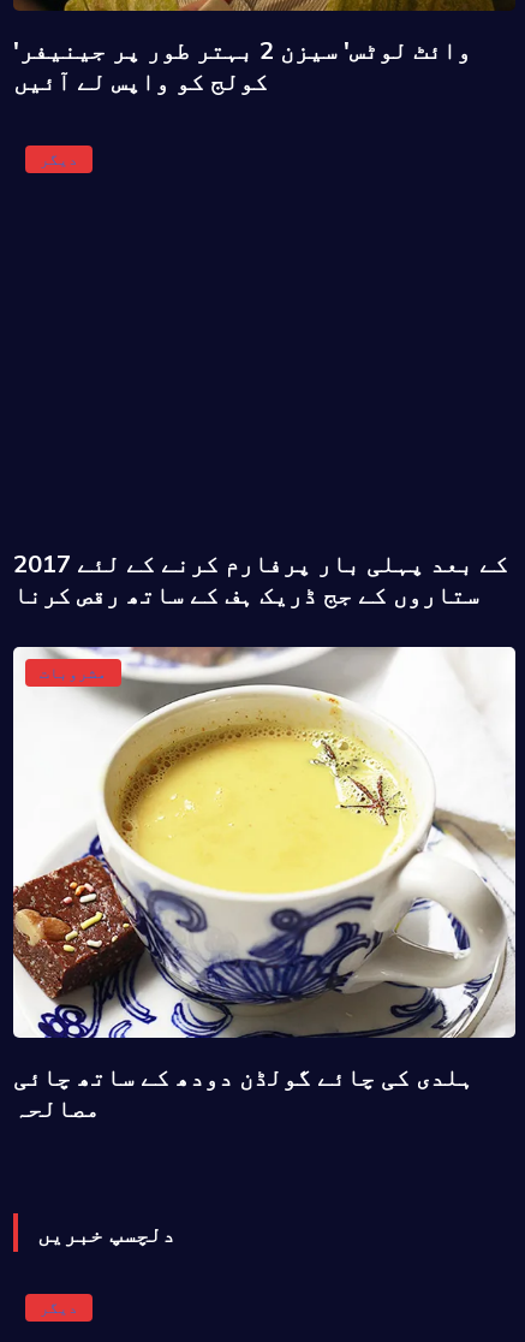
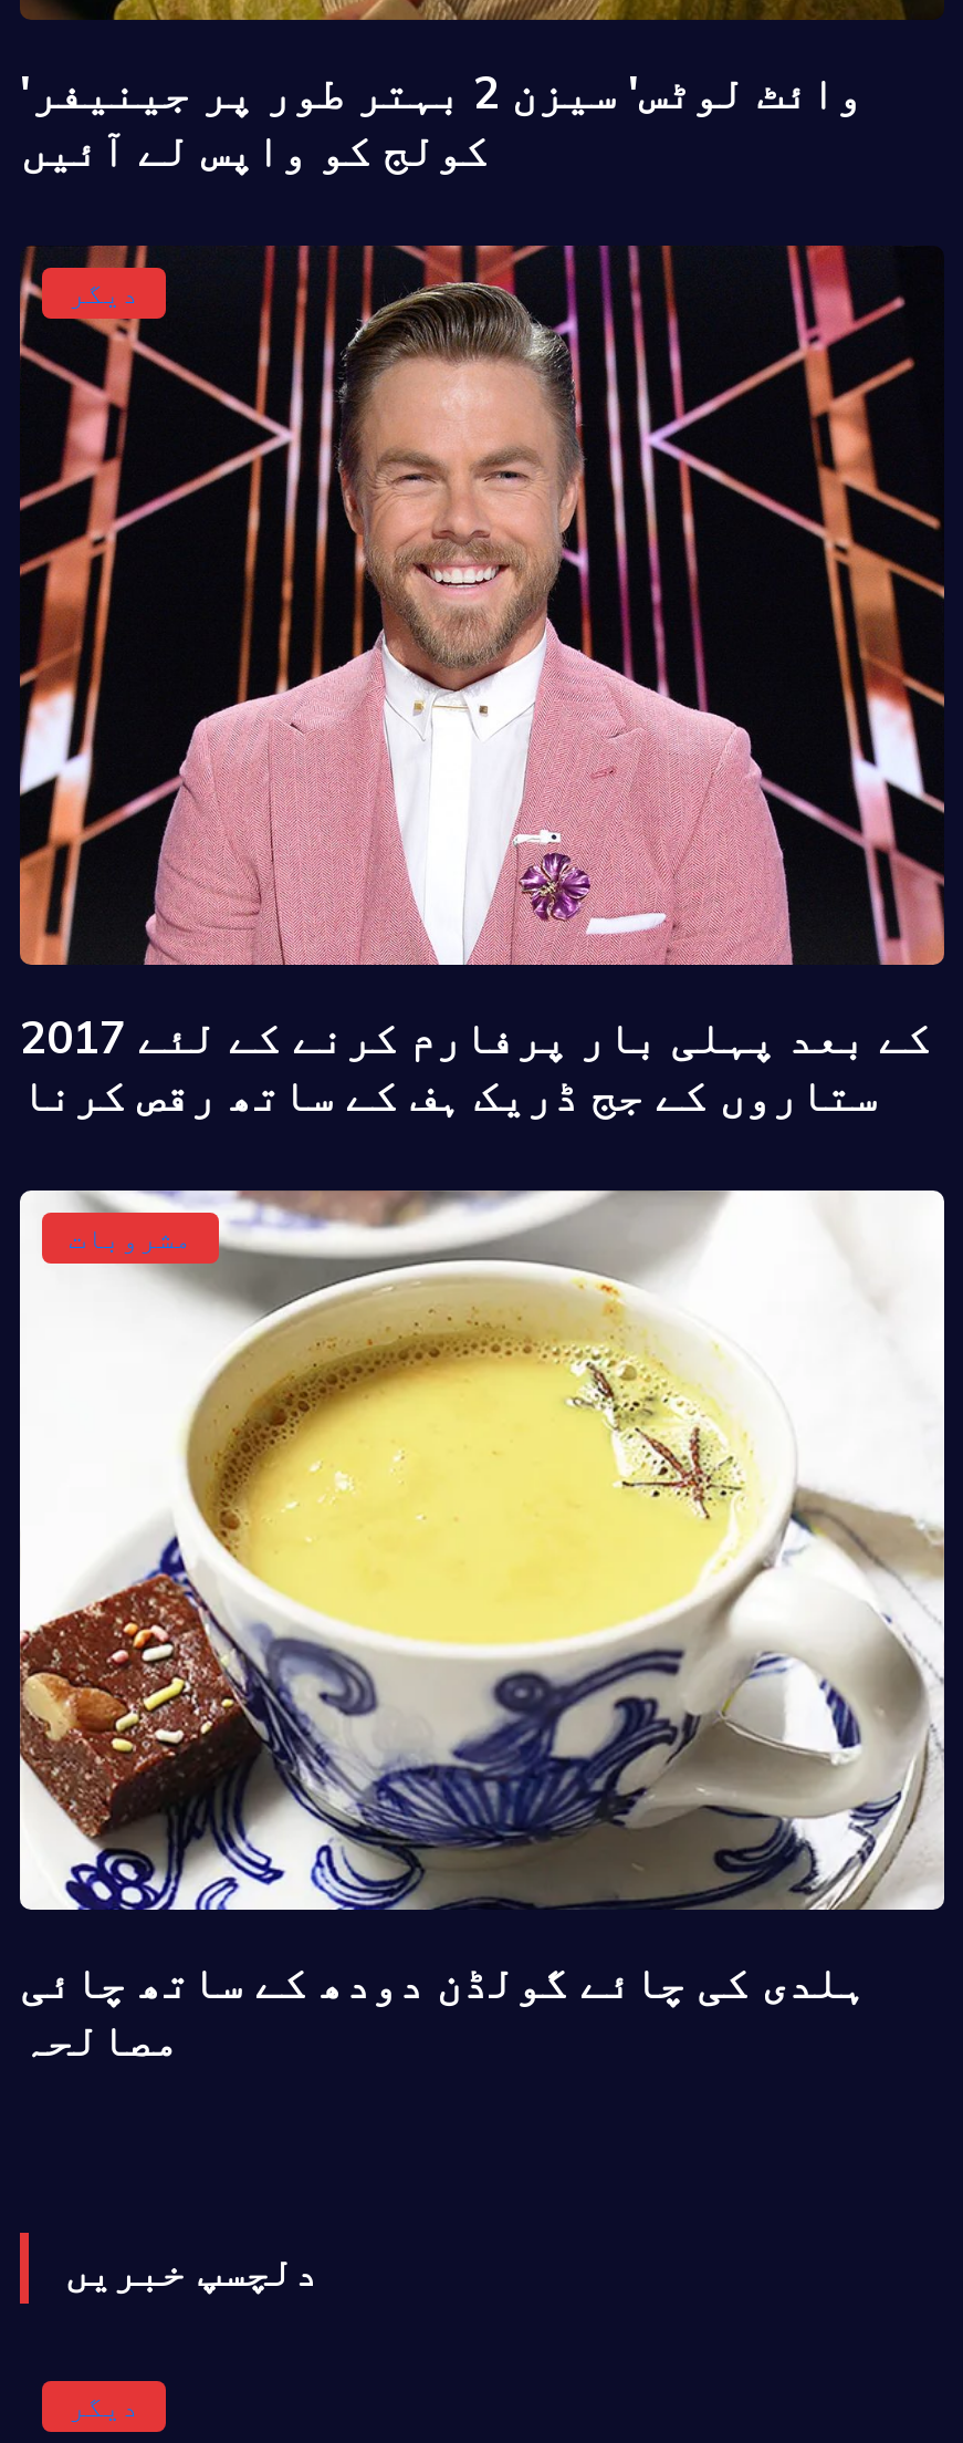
none -> [18,243,946,967] [image]

